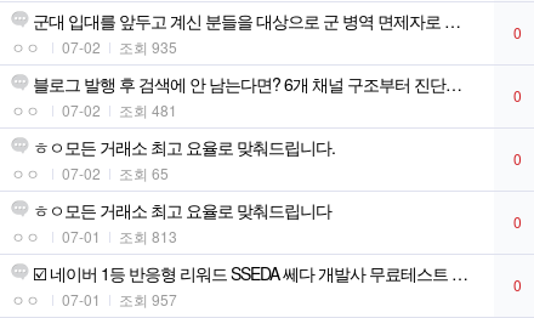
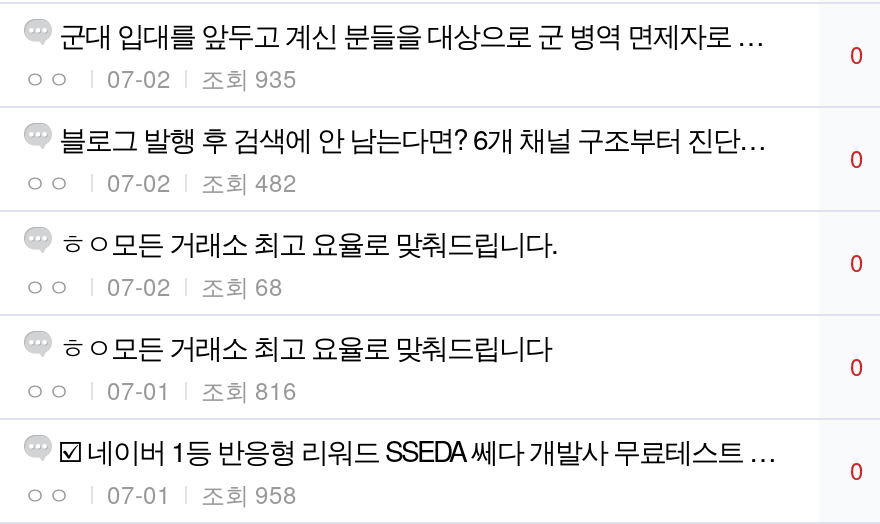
[119,100,177,120] 조회 481 -> [201,164,297,198] 조회 482
[119,163,169,184] 조회 65 -> [201,268,283,302] 조회 68
[119,226,177,247] 조회 813 -> [201,372,297,406] 조회 816
[119,289,177,310] 조회 957 -> [201,476,297,510] 조회 958

